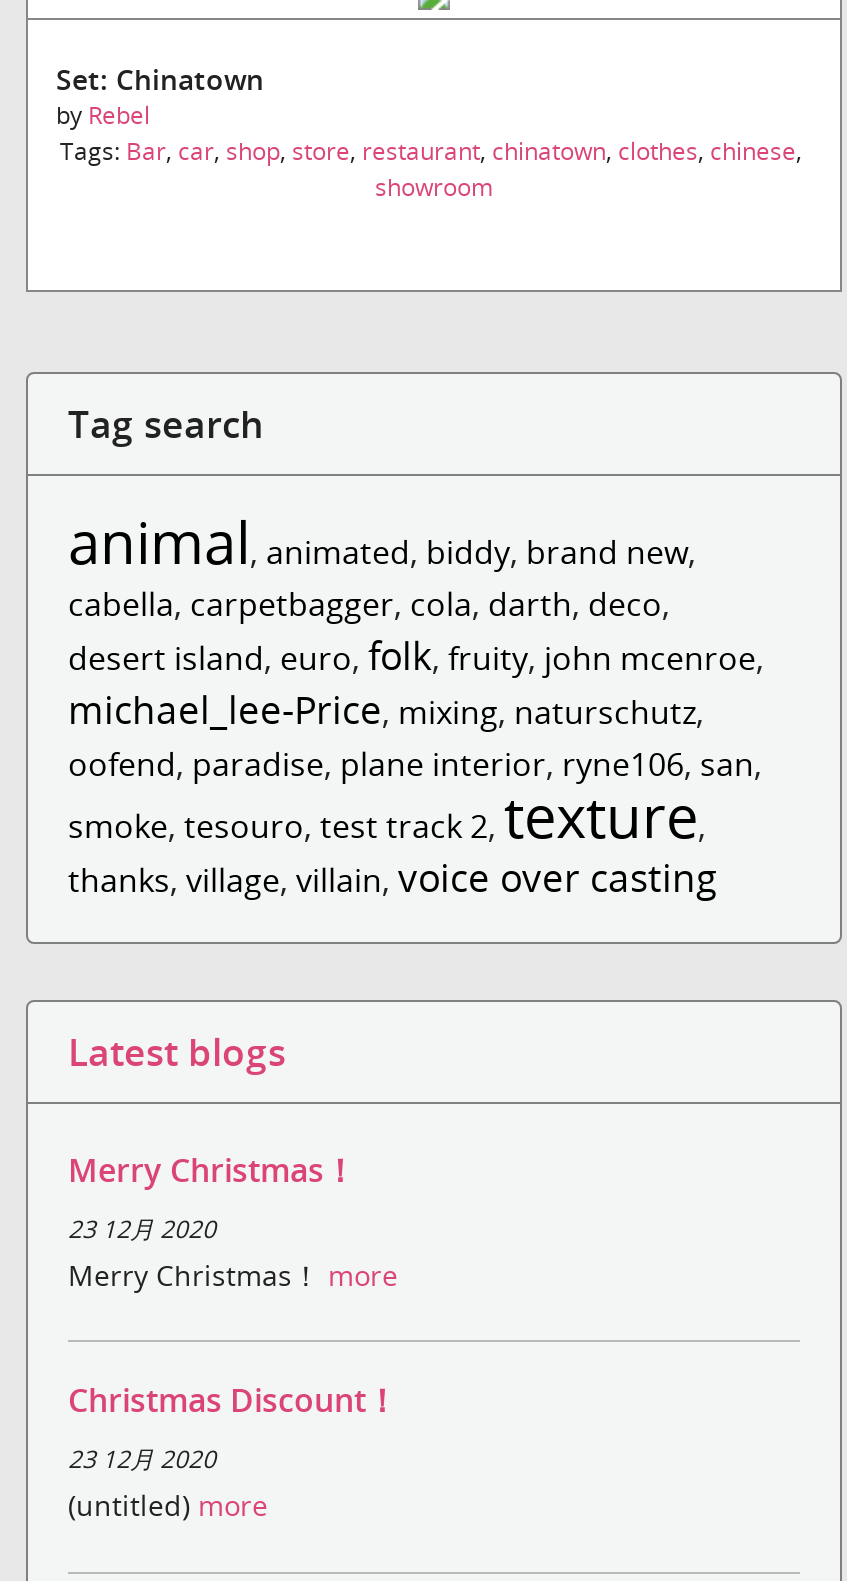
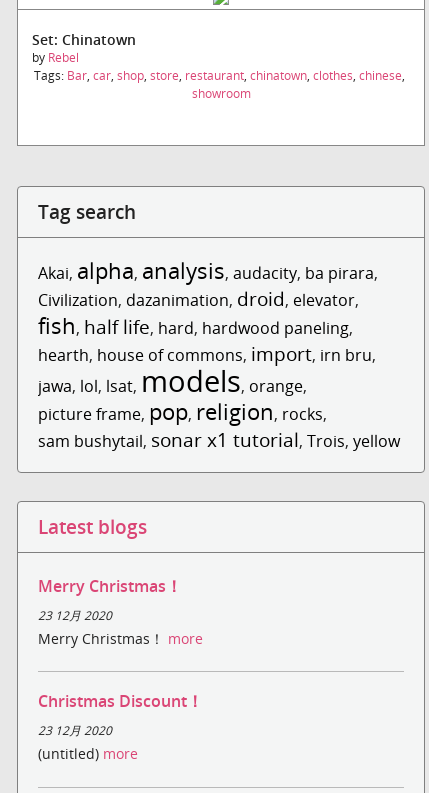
[68,501,764,903] animal,animated,biddy,brand new, | cabella, carpetbagger, cola, darth, deco, | desert island, euro, folk, fruity, john mcenroe, | michael_lee-Price, mixing, naturschutz, | oofend, paradise, plane interior, ryne106, san, | smoke,tesouro,test track 2,texture, | thanks, village, villain, voice over casting -> [38,255,400,453] Akai, alpha, analysis, audacity, ba pirara, | Civilization, dazanimation, droid, elevator, | fish, half life, hard, hardwood paneling, | hearth, house of commons, import, irn bru, | jawa,lol,lsat,models,orange, | picture frame, pop, religion, rocks, | sam bushytail, sonar x1 tutorial, Trois, yellow

